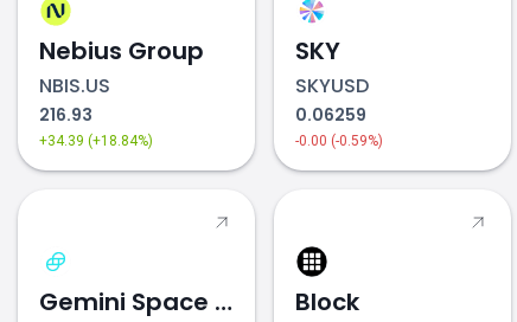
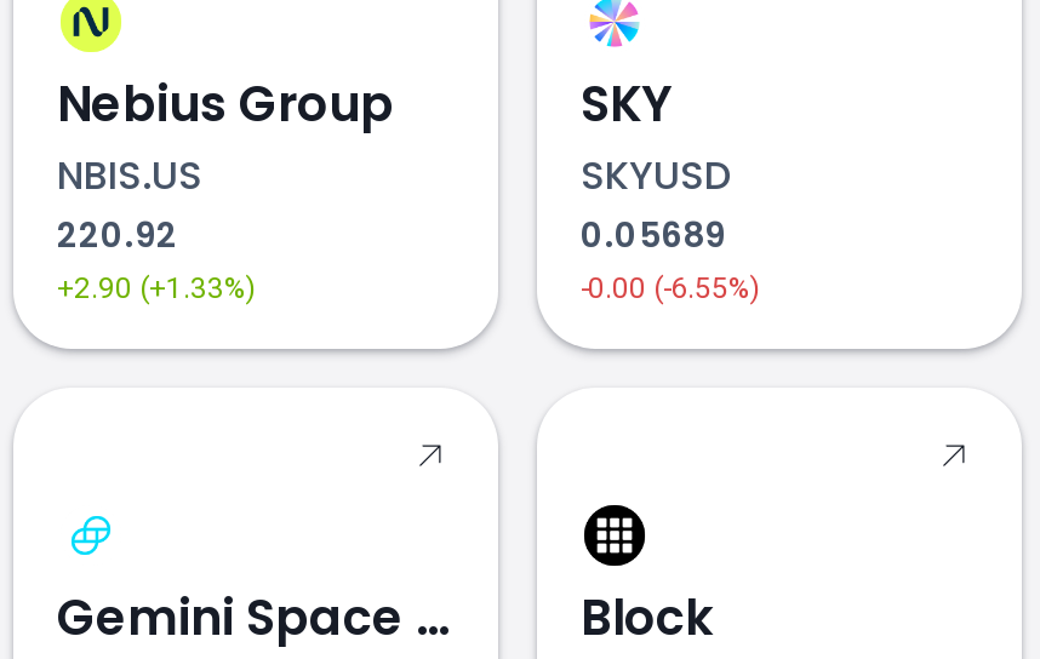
[39,103,96,127] 216.93 -> [57,211,185,259] 220.92
[295,103,370,127] 0.06259 -> [581,211,733,259] 0.05689
[39,133,160,149] +34.39 (+18.84%) -> [57,271,270,305] +2.90 (+1.33%)
[295,133,390,149] -0.00 (-0.59%) -> [581,271,775,305] -0.00 (-6.55%)

